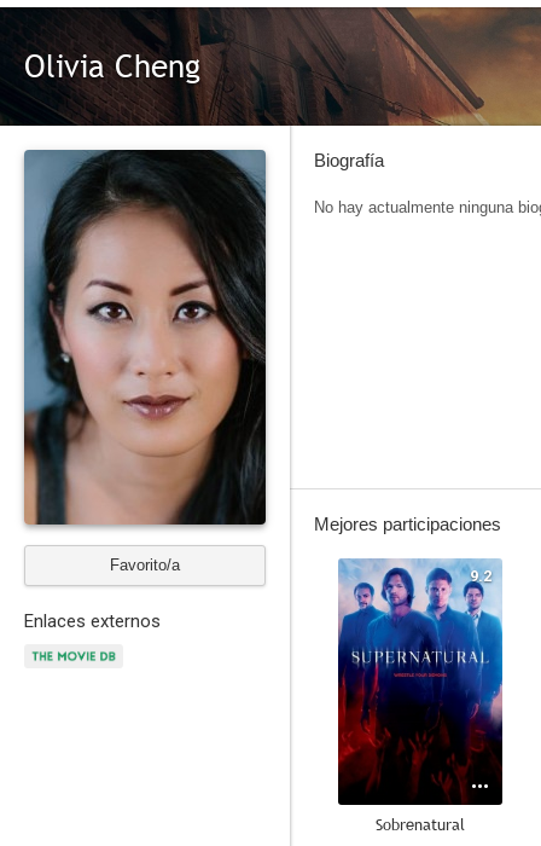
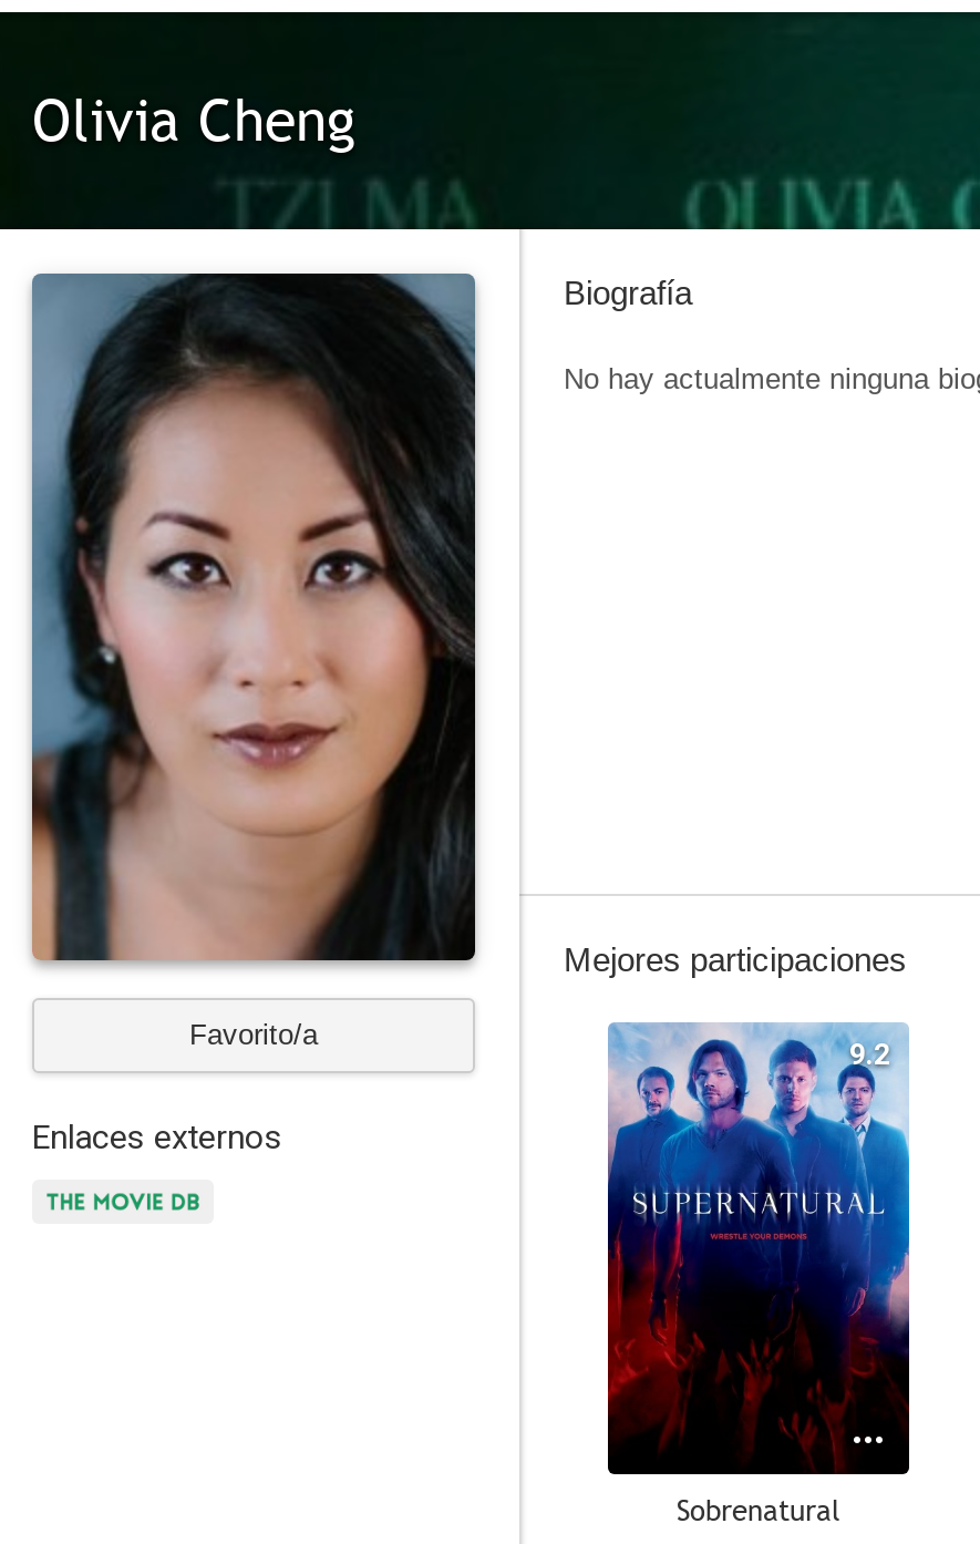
[66,6,537,127] [image] -> [118,10,973,231] [image]

